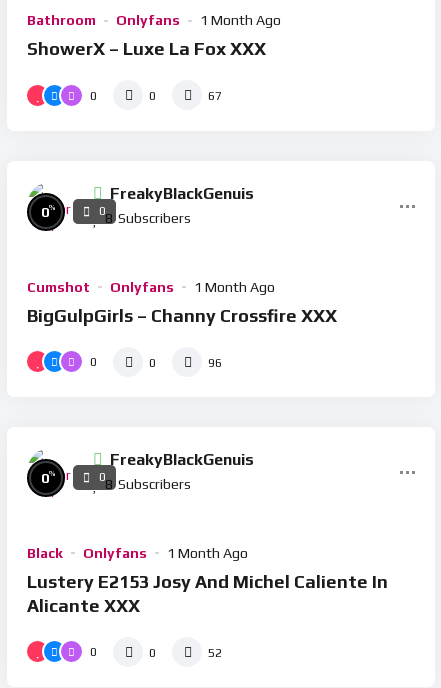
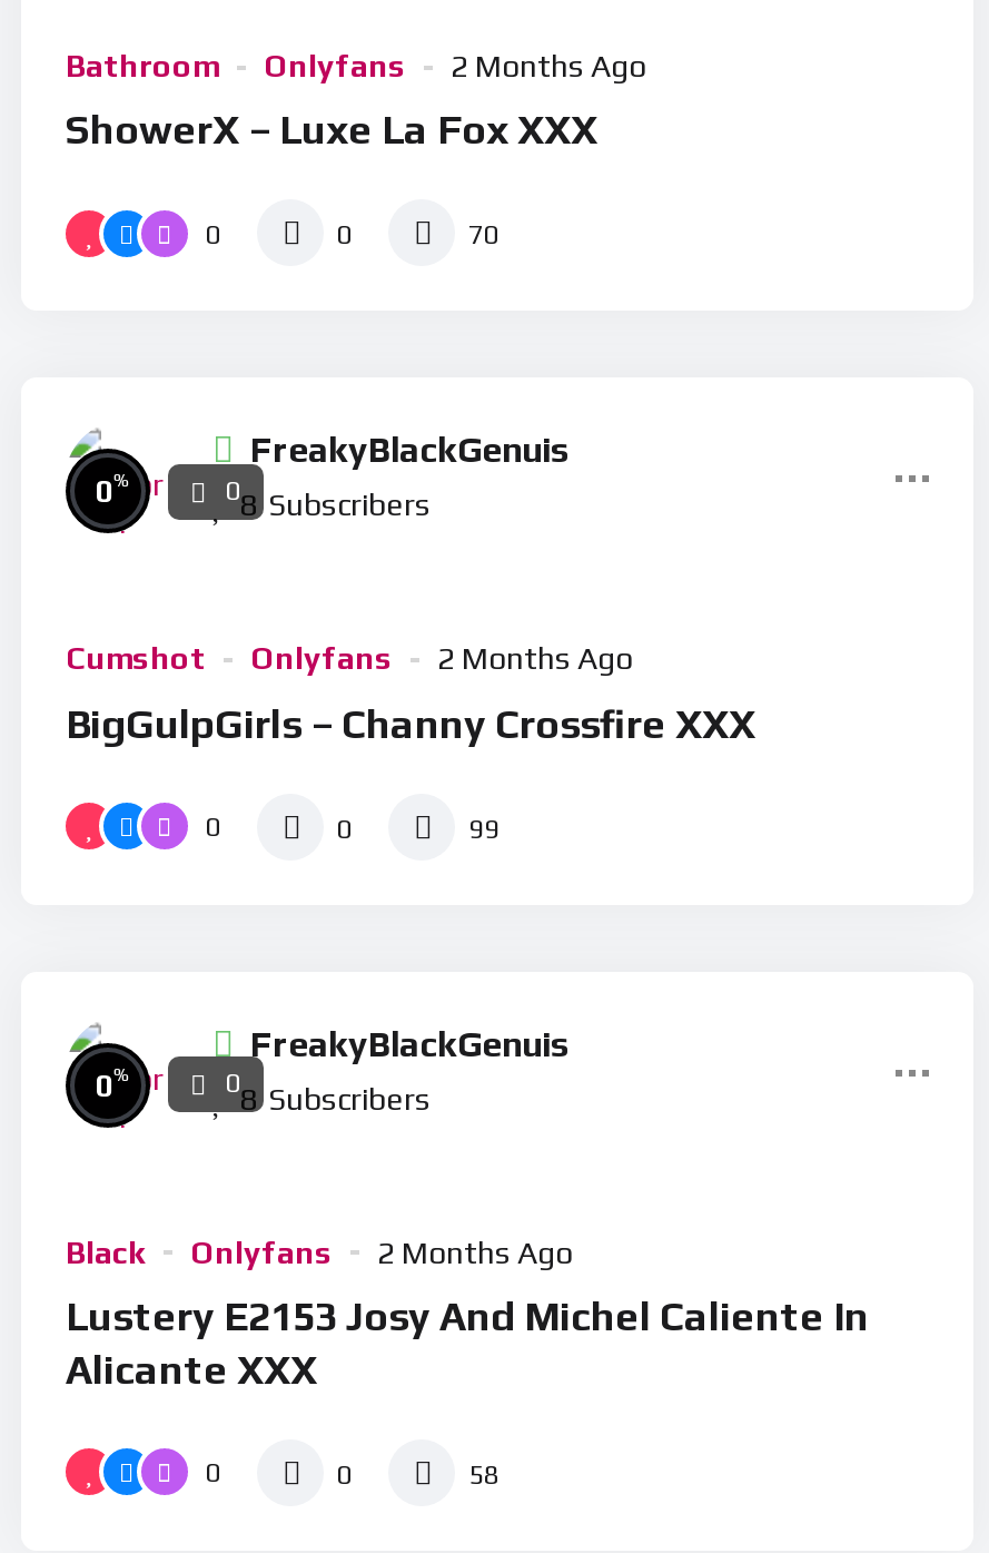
[27,12,281,28] Bathroom Onlyfans 1 Month Ago -> [66,49,646,84] Bathroom Onlyfans 2 Months Ago
[208,89,222,103] 67 -> [468,220,500,252] 70
[27,278,275,294] Cumshot Onlyfans 1 Month Ago -> [66,641,633,677] Cumshot Onlyfans 2 Months Ago
[208,356,222,370] 96 -> [468,813,500,844] 99
[27,545,248,561] Black Onlyfans 1 Month Ago -> [66,1234,573,1270] Black Onlyfans 2 Months Ago
[208,646,222,660] 52 -> [468,1459,500,1491] 58

